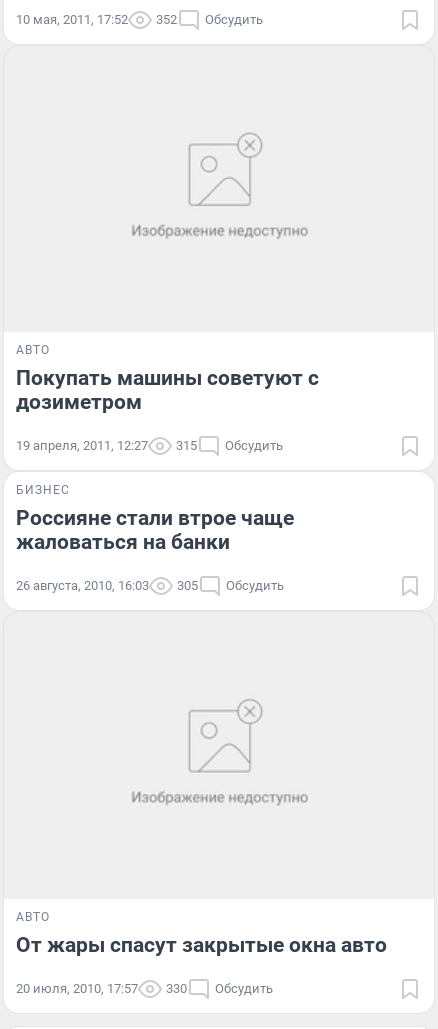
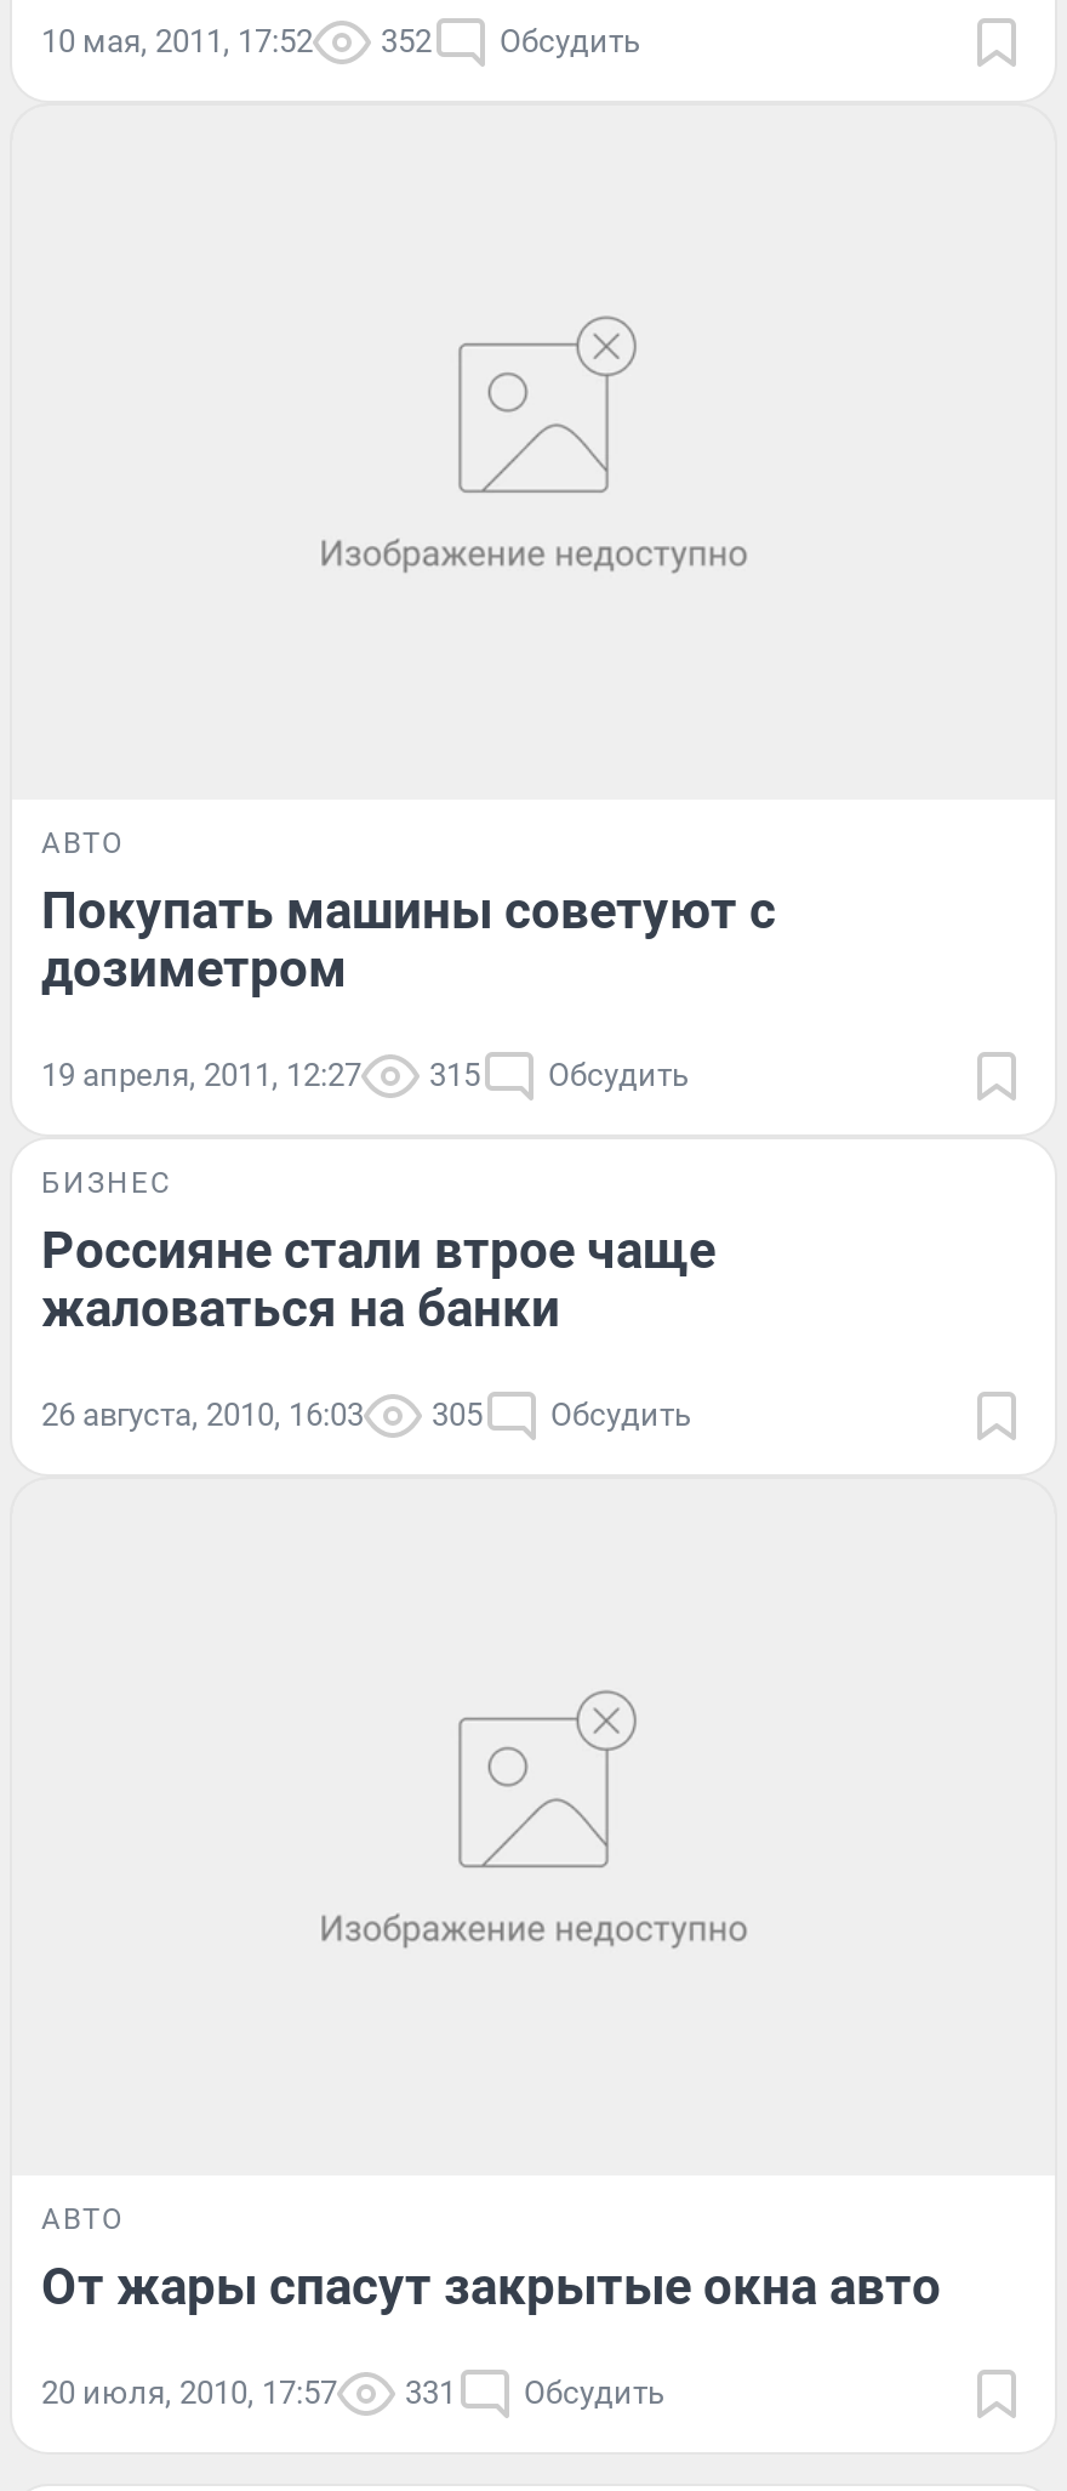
[16,981,273,996] 20 июля, 2010, 17:57 330 Обсудить -> [41,2374,664,2411] 20 июля, 2010, 17:57 331 Обсудить

